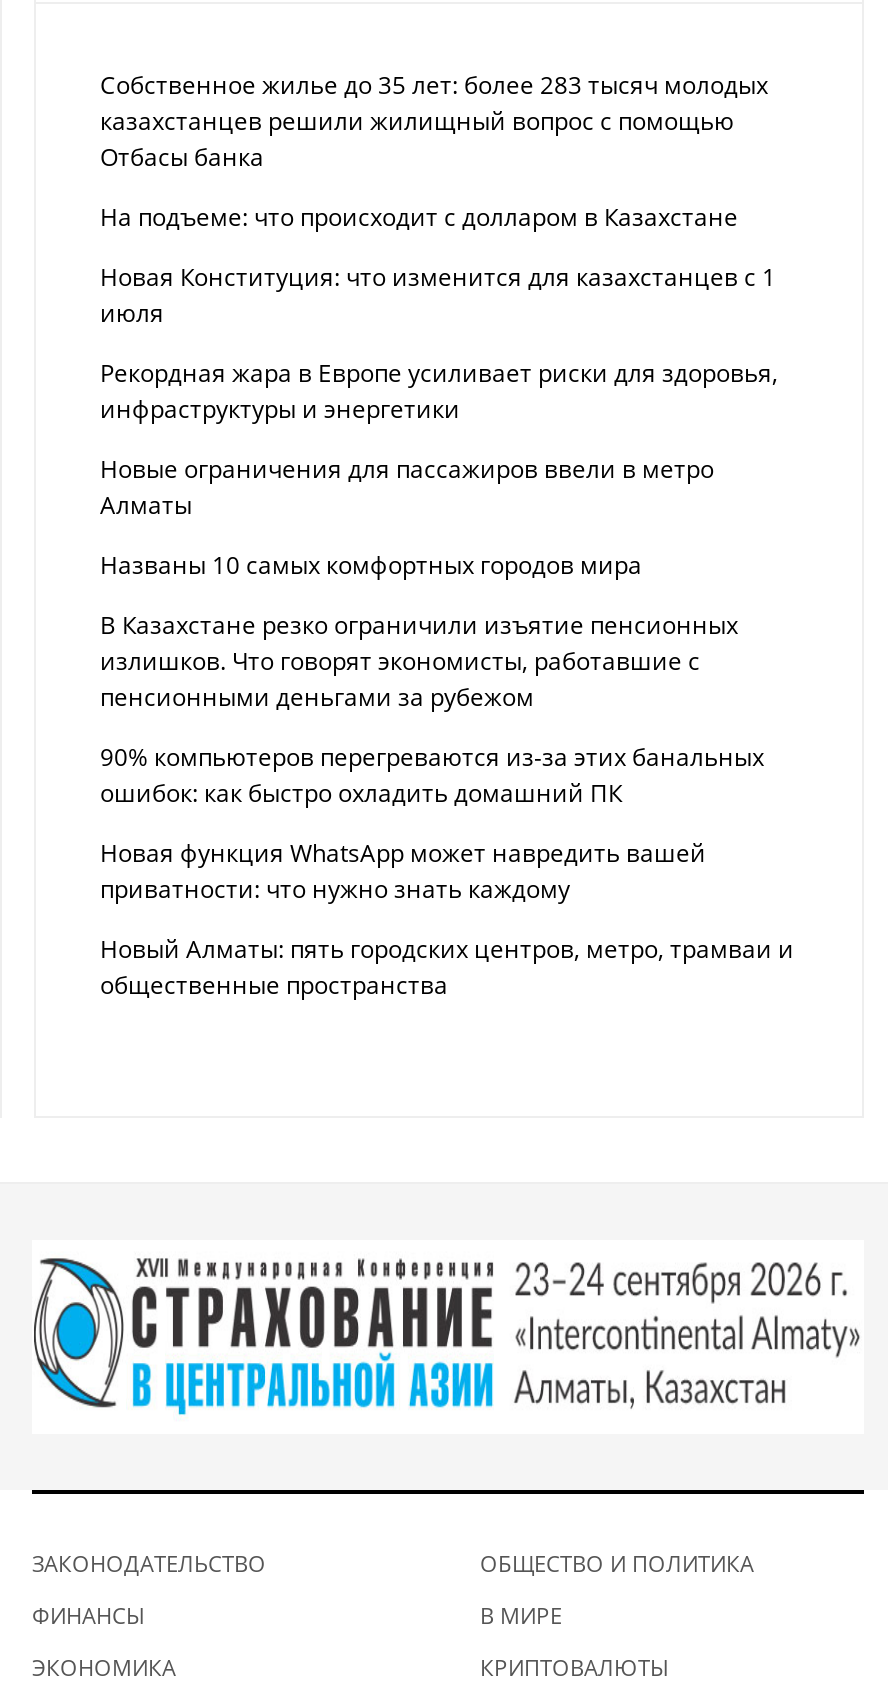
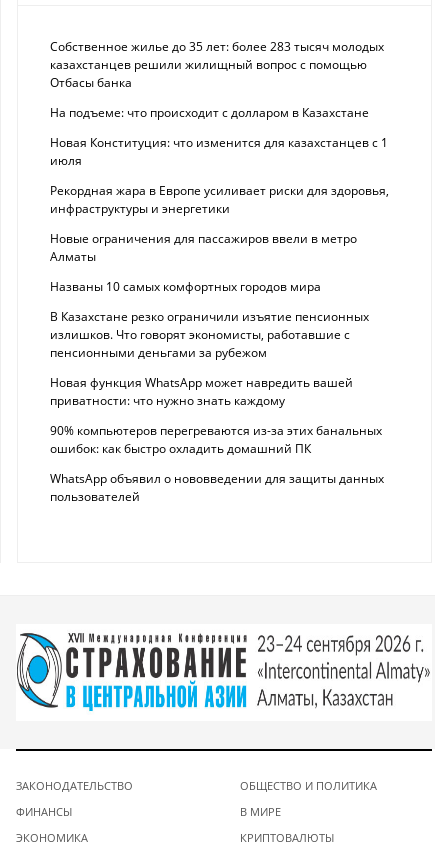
moved [100,741,764,811] -> [50,422,382,457]: 90% компьютеров перегреваются из-за этих банальных | ошибок: как быстро охладить домашний ПК
moved [100,837,706,907] -> [50,374,353,409]: Новая функция WhatsApp может навредить вашей | приватности: что нужно знать каждому
[100,933,794,1003] Новый Алматы: пять городских центров, метро, трамваи и | общественные пространства -> [50,470,384,505] WhatsApp объявил о нововведении для защиты данных | пользователей

